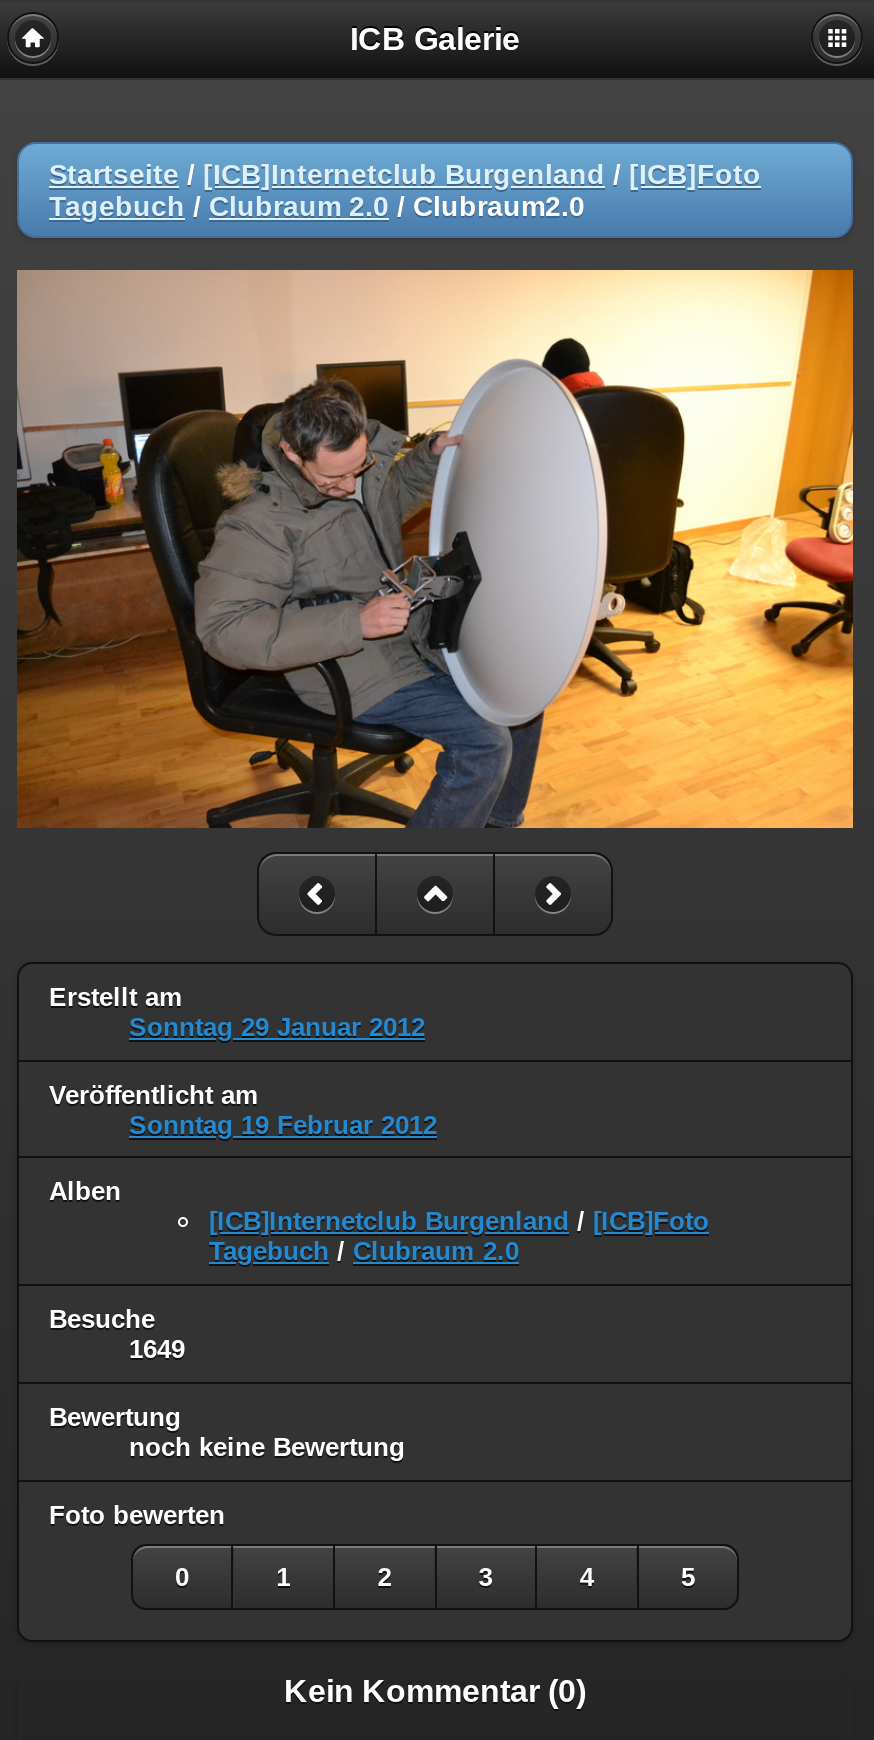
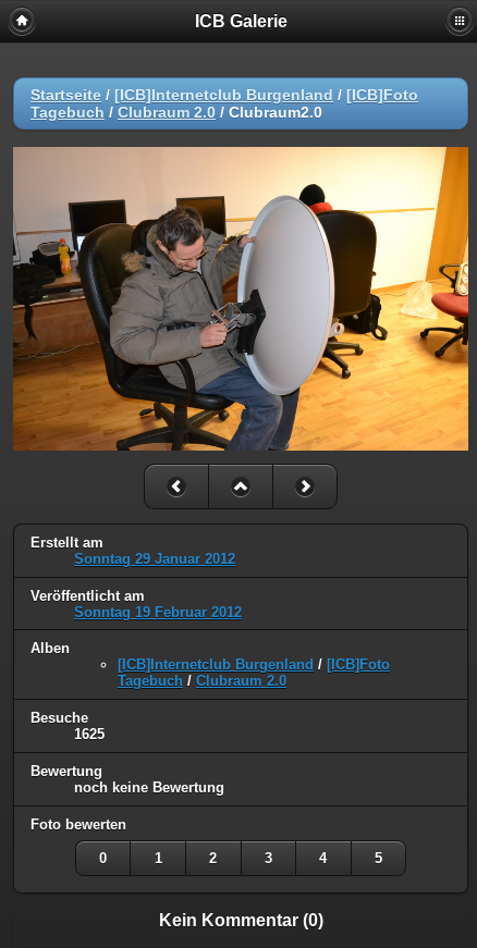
[129,1335,185,1365] 1649 -> [74,726,105,743] 1625

